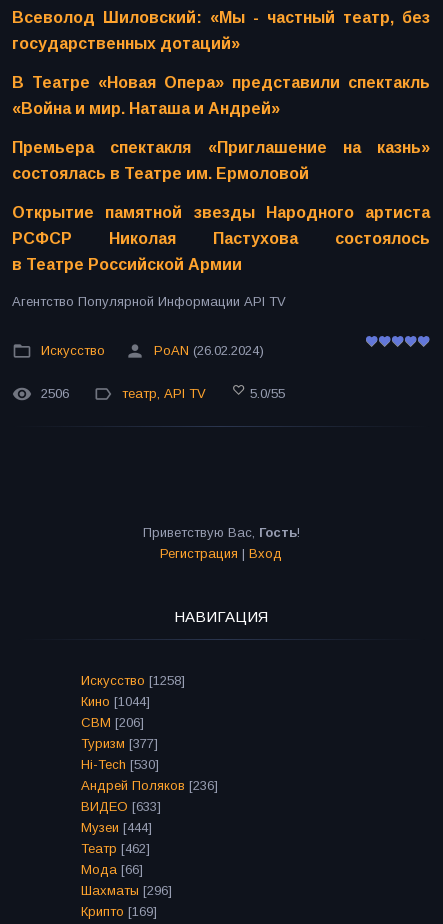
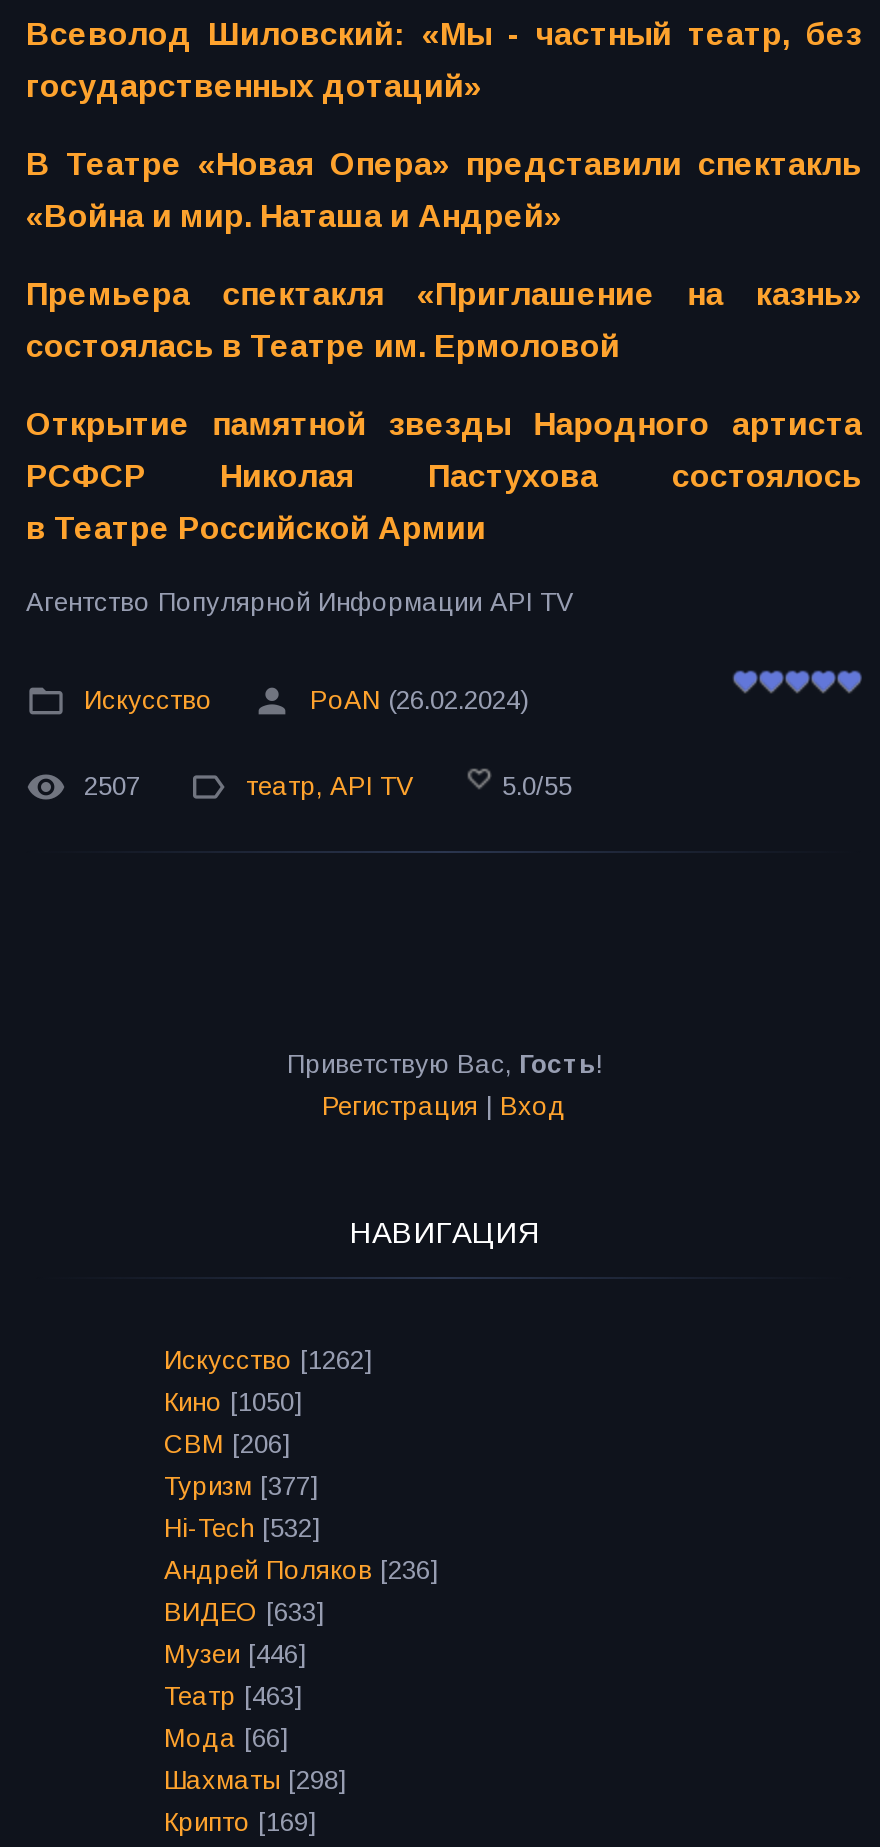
[41,386,69,401] 2506 -> [84,771,140,801] 2507
[81,673,185,688] Искусство [1258] -> [164,1345,372,1375] Искусство [1262]
[81,694,150,709] Кино [1044] -> [164,1387,302,1417] Кино [1050]
[81,757,159,772] Hi-Tech [530] -> [164,1513,320,1543] Hi-Tech [532]
[81,820,152,835] Музеи [444] -> [164,1639,306,1669] Музеи [446]
[81,841,150,856] Театр [462] -> [164,1681,302,1711] Театр [463]
[81,883,172,898] Шахматы [296] -> [164,1765,346,1795] Шахматы [298]

